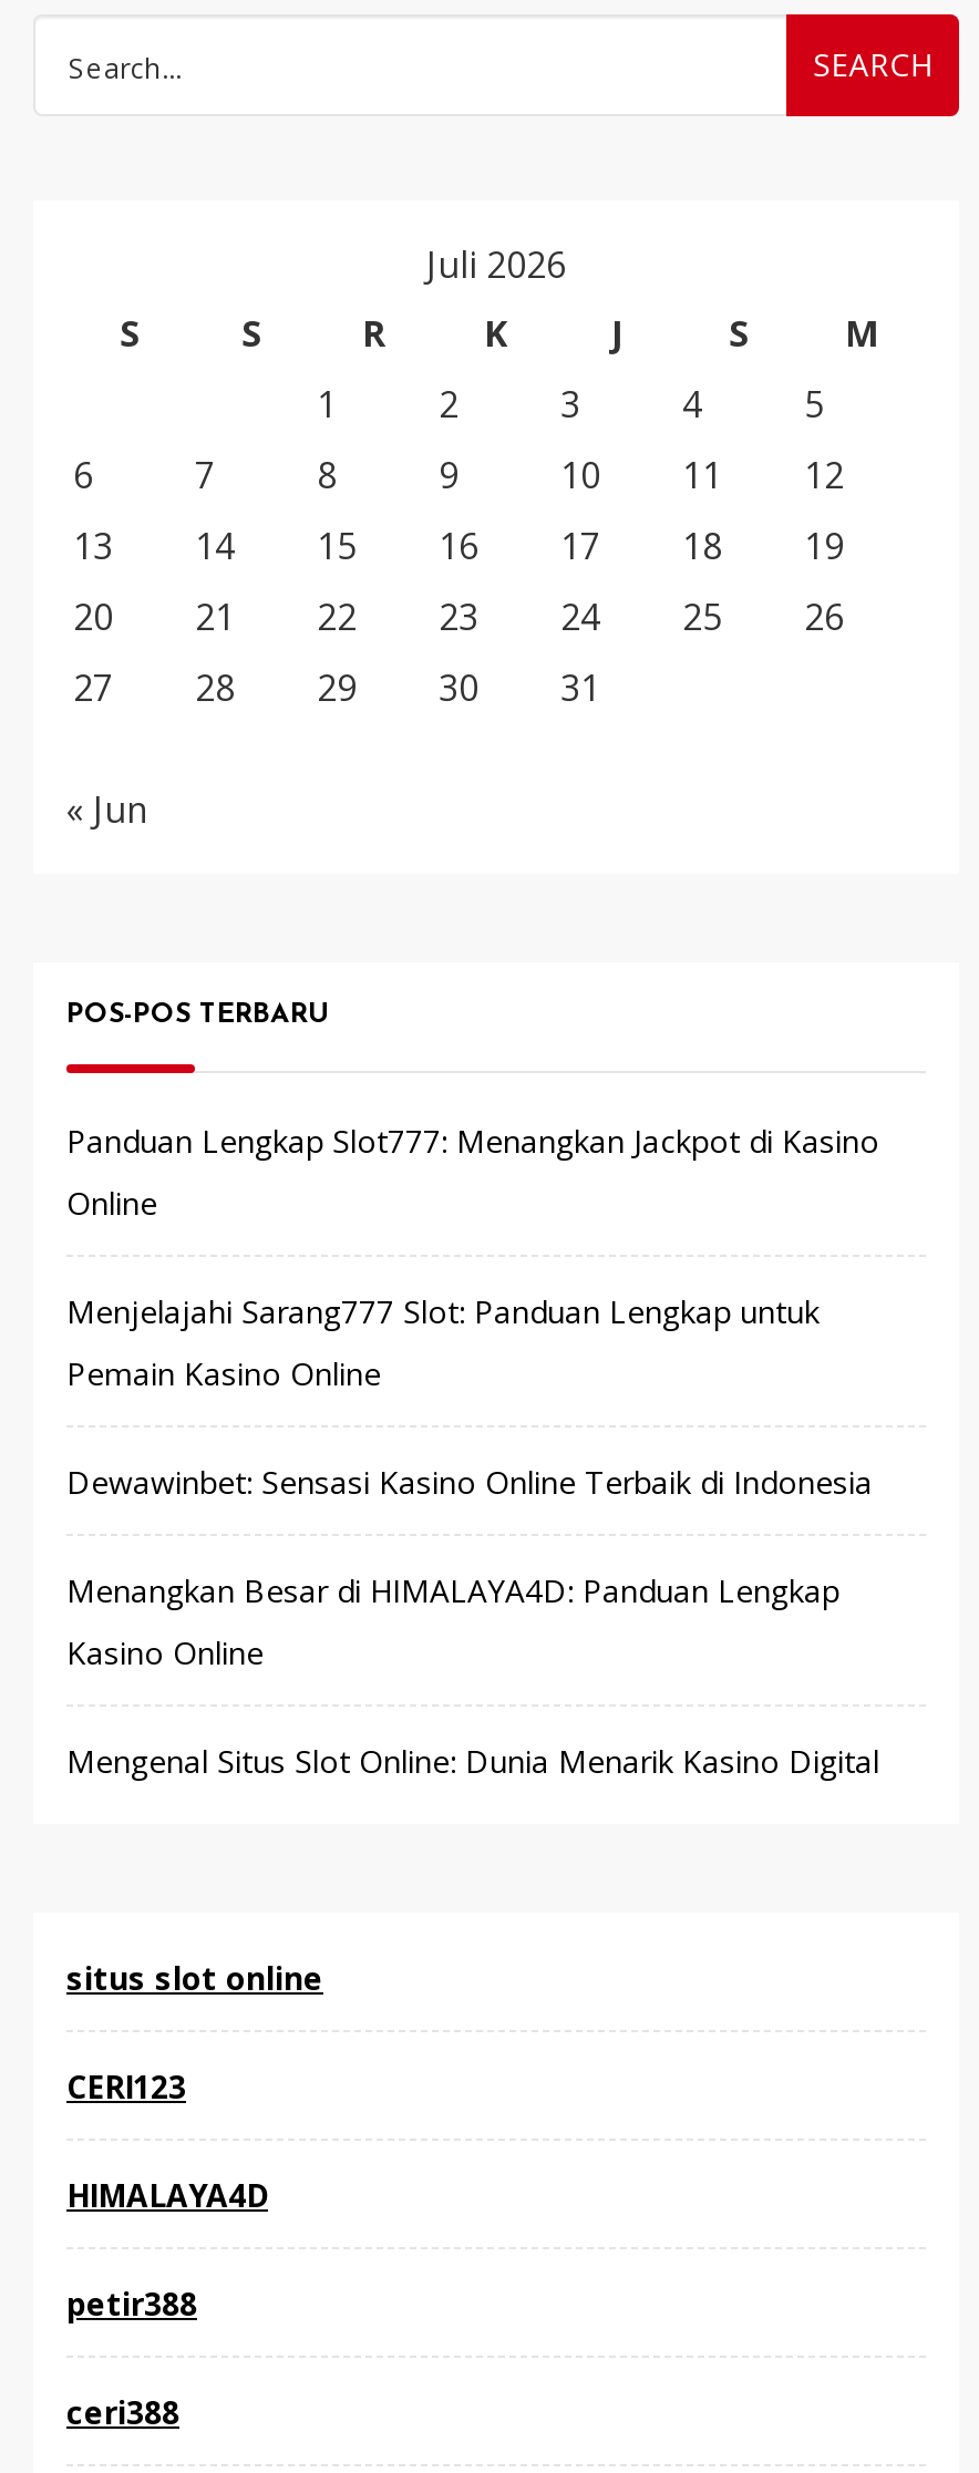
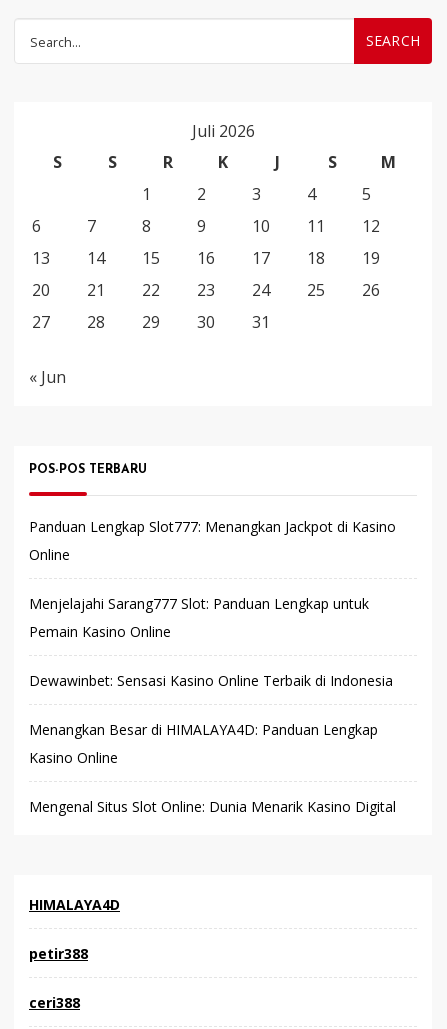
[66,1958,323,2108] situs slot online | CERI123 -> none

